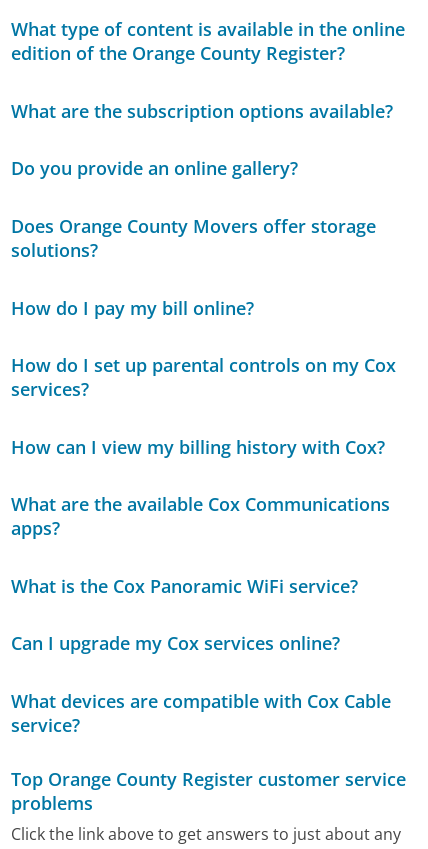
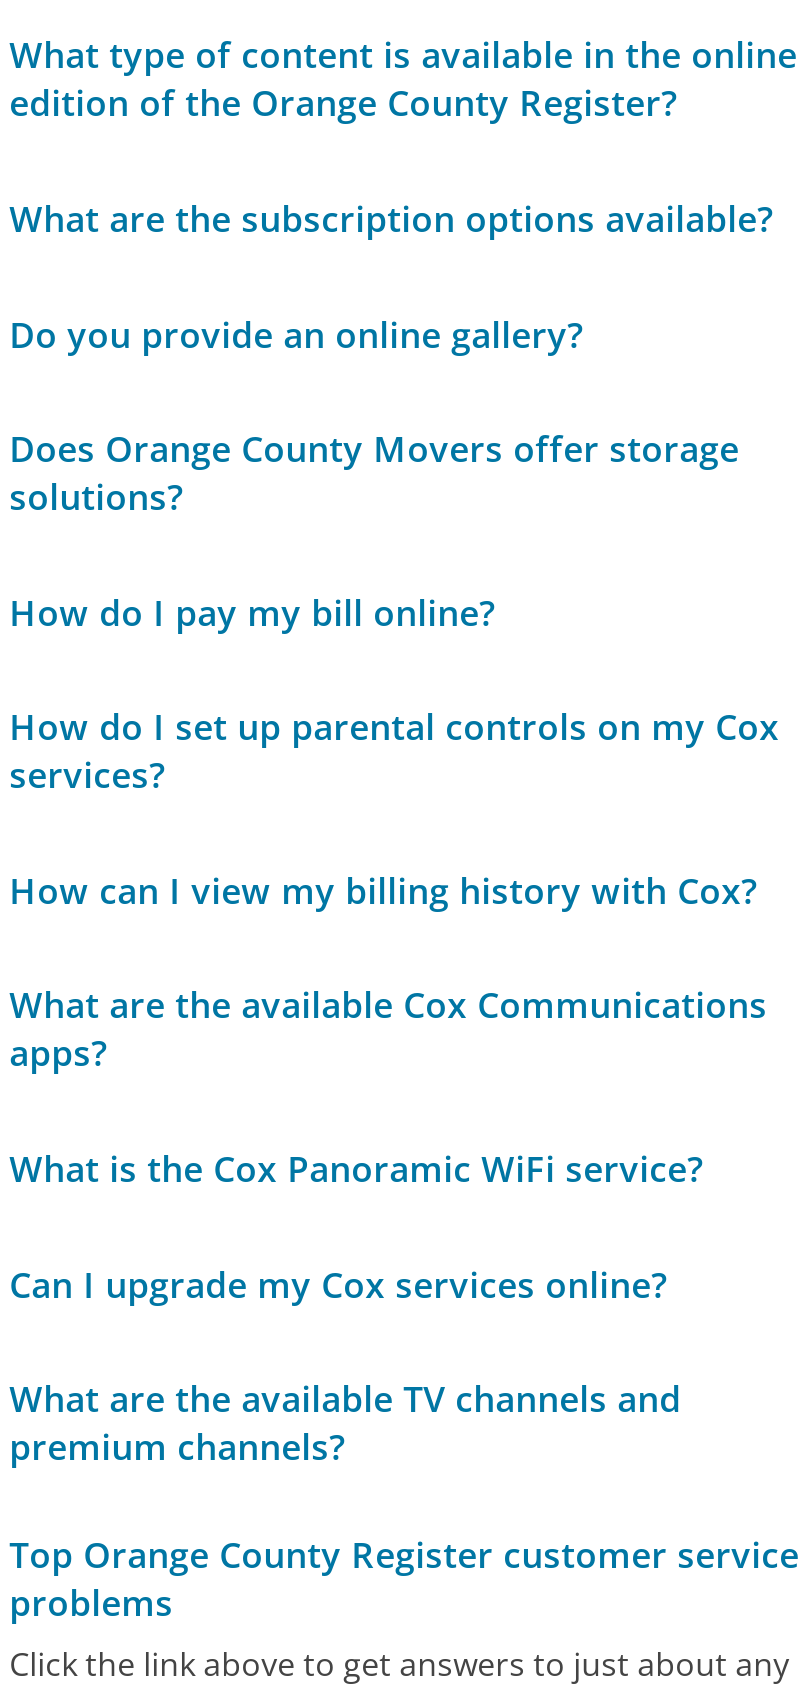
[11,689,391,737] What devices are compatible with Cox Cable | service? -> [9,1374,681,1470] What are the available TV channels and | premium channels?

